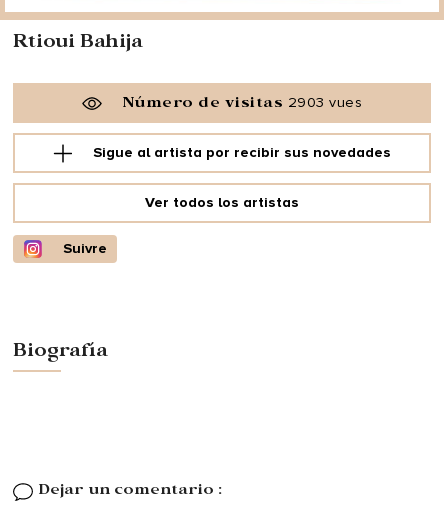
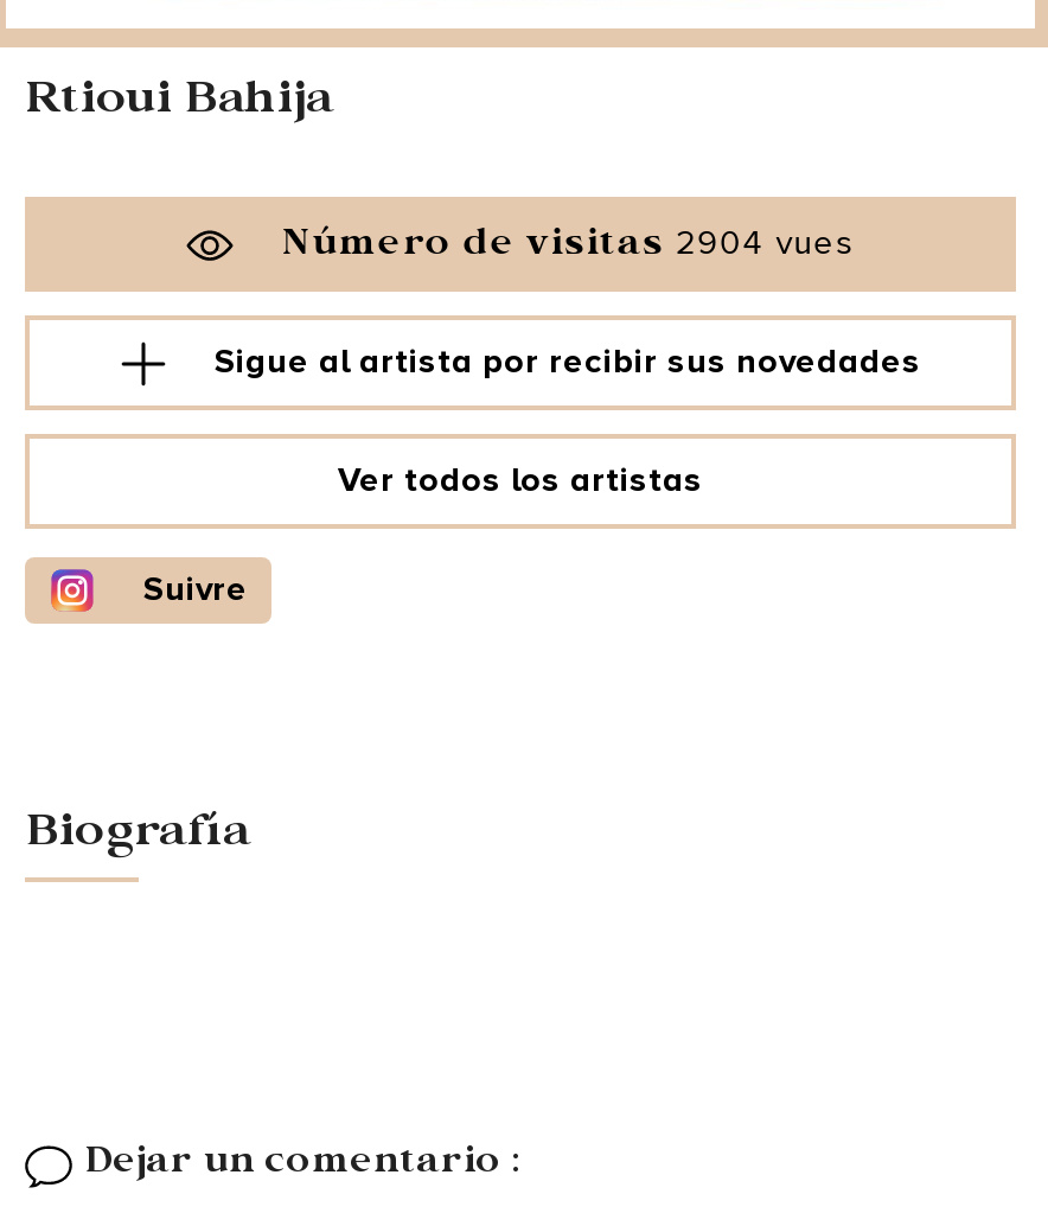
[122,91,362,119] Número de visitas 2903 vues -> [281,217,854,283] Número de visitas 2904 vues

